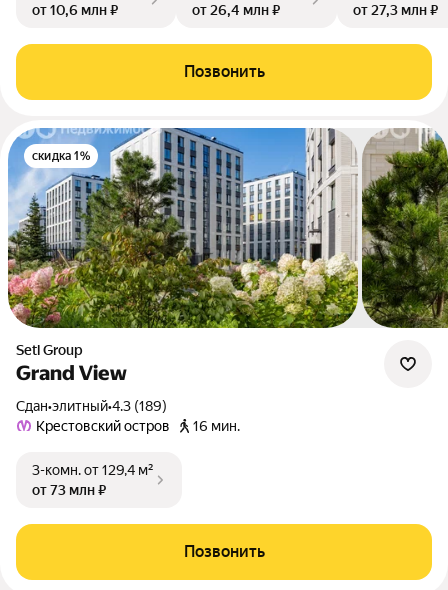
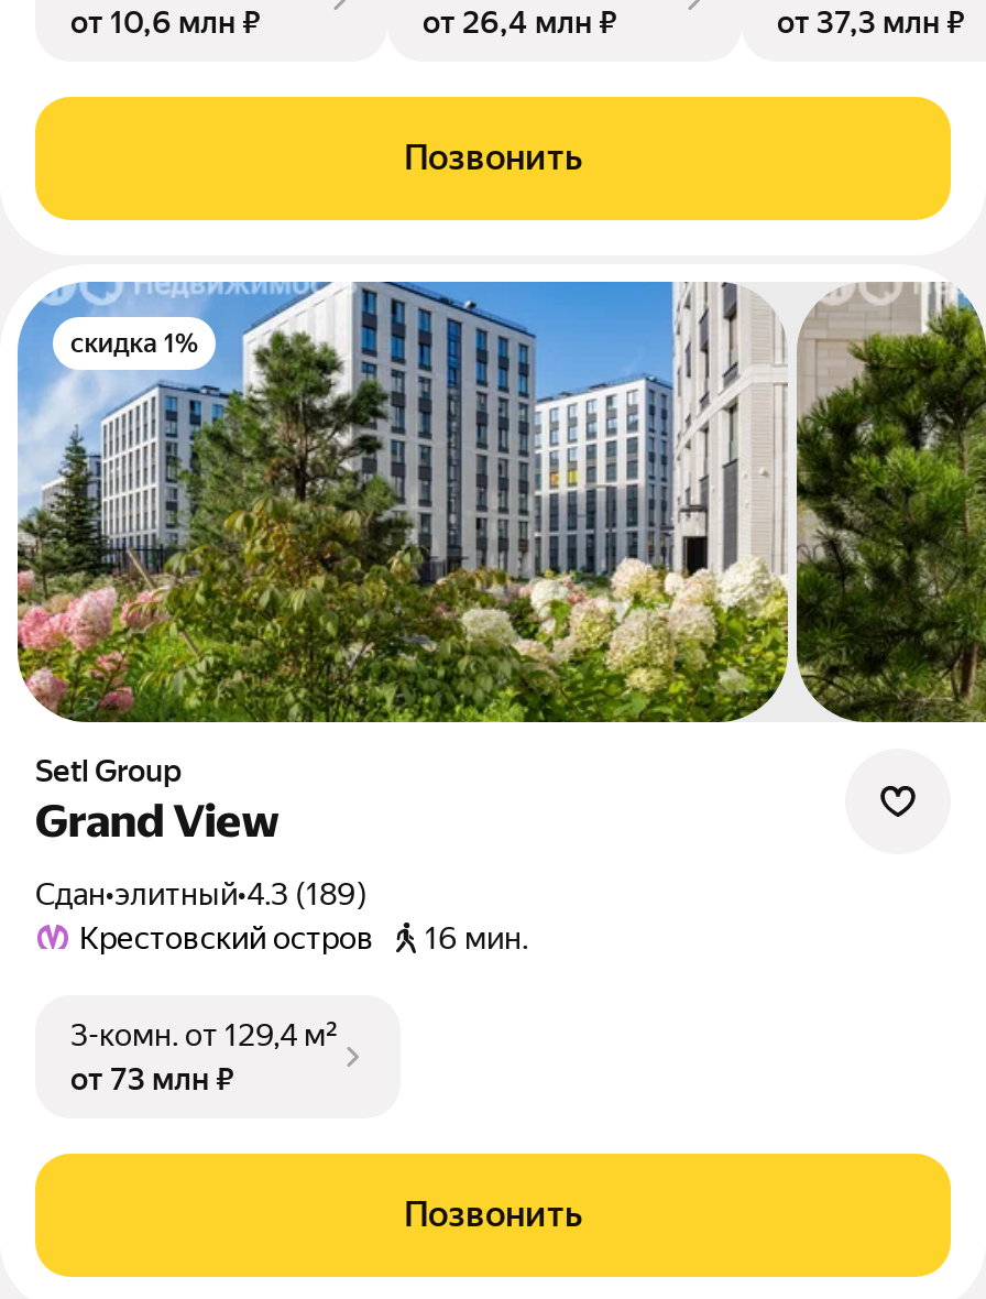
[353,2,438,18] от 27,3 млн ₽ -> [777,5,964,40] от 37,3 млн ₽

